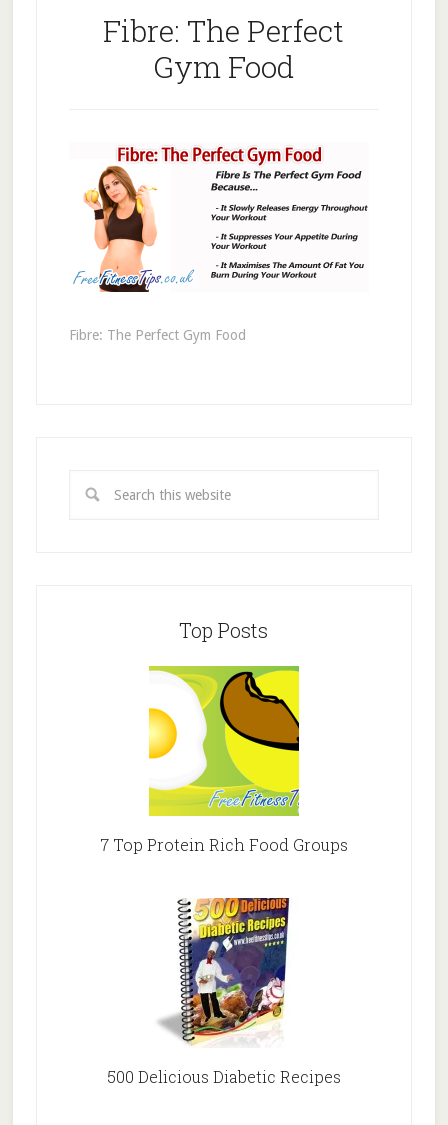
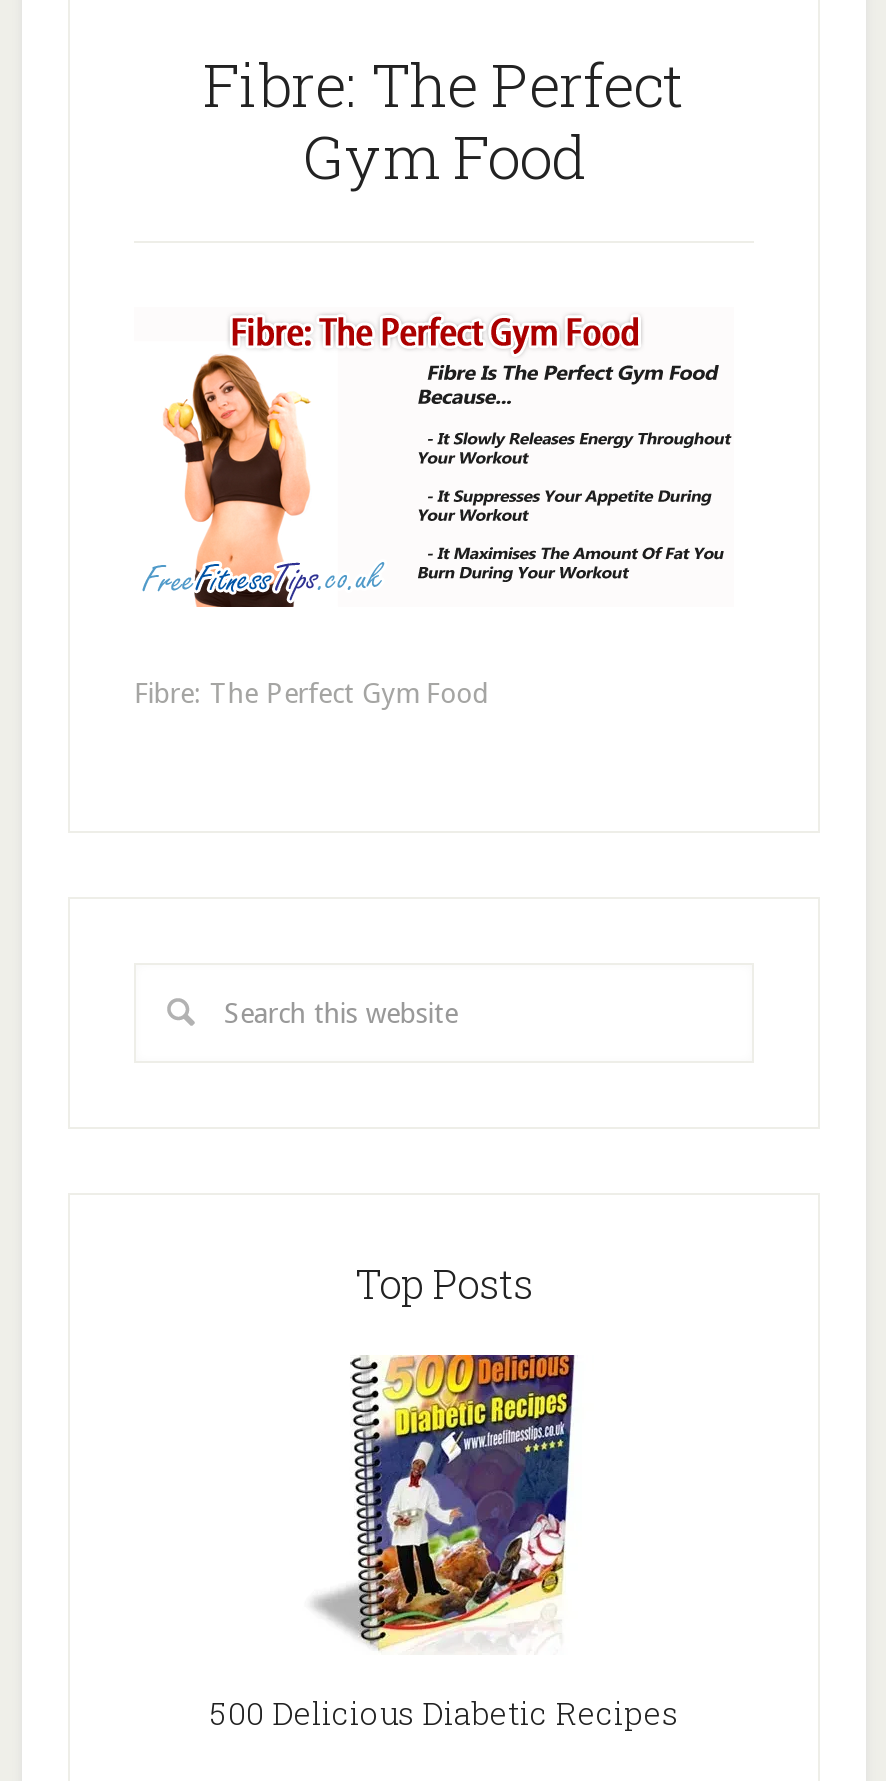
[100,665,348,855] [image] | 7 Top Protein Rich Food Groups -> none

